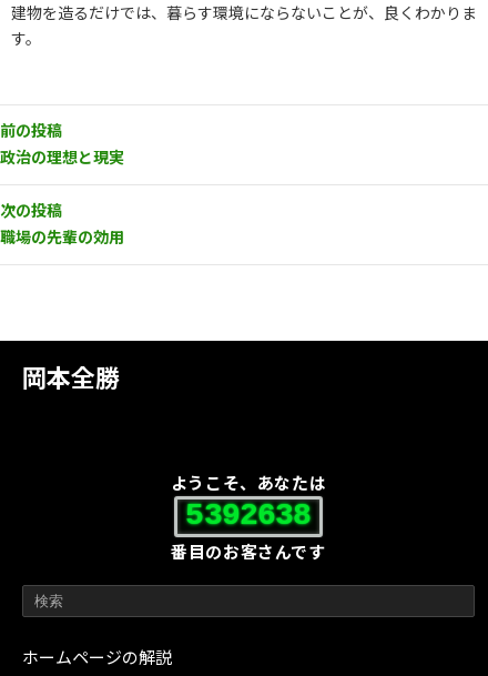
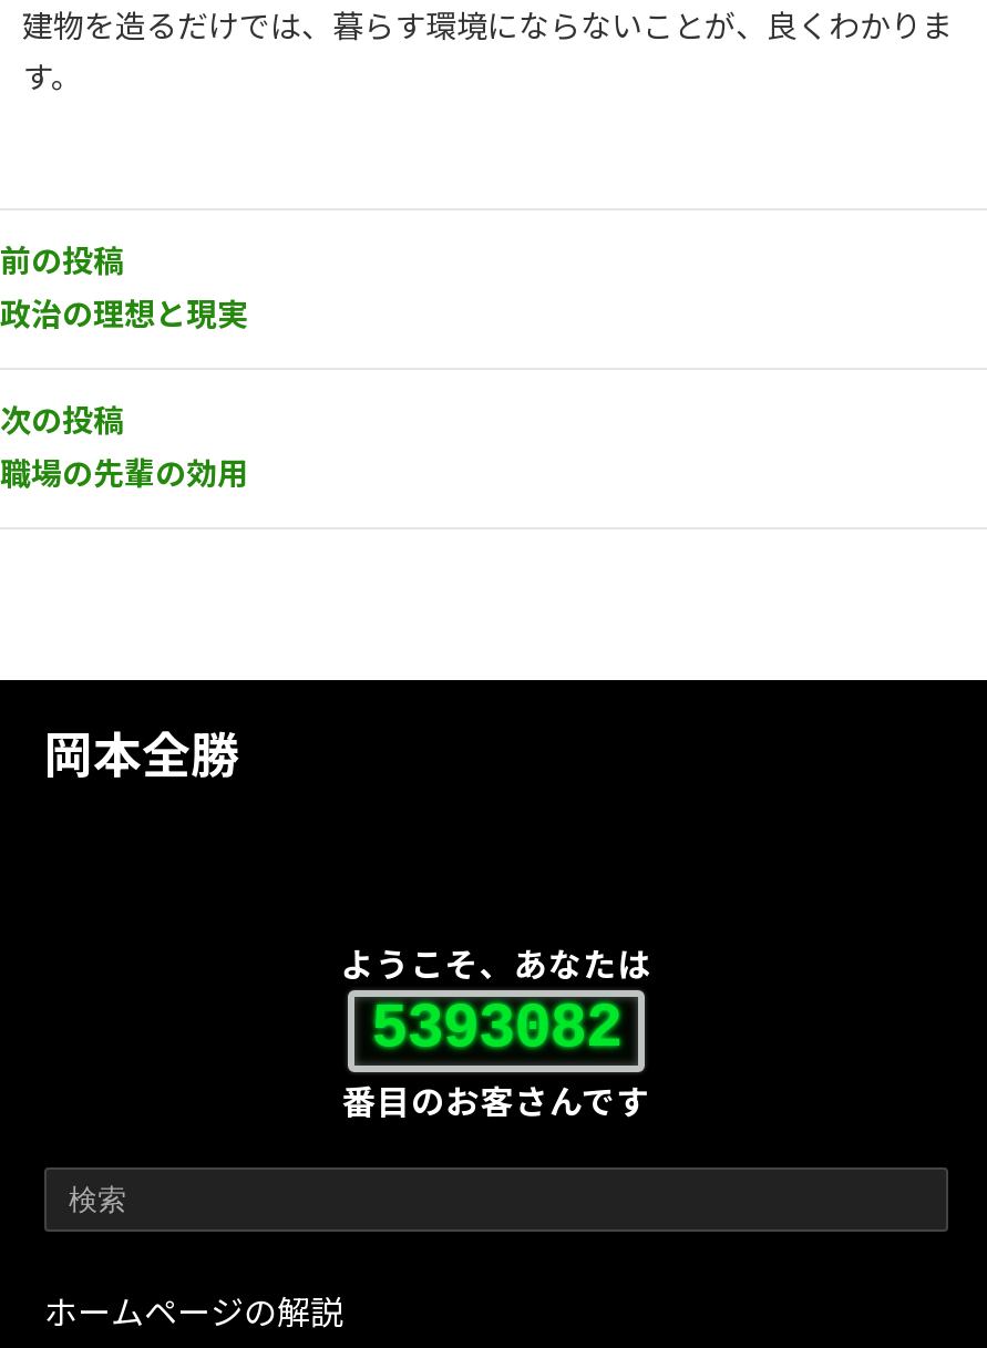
[186,498,311,533] 5392638 -> [371,995,622,1063] 5393082

